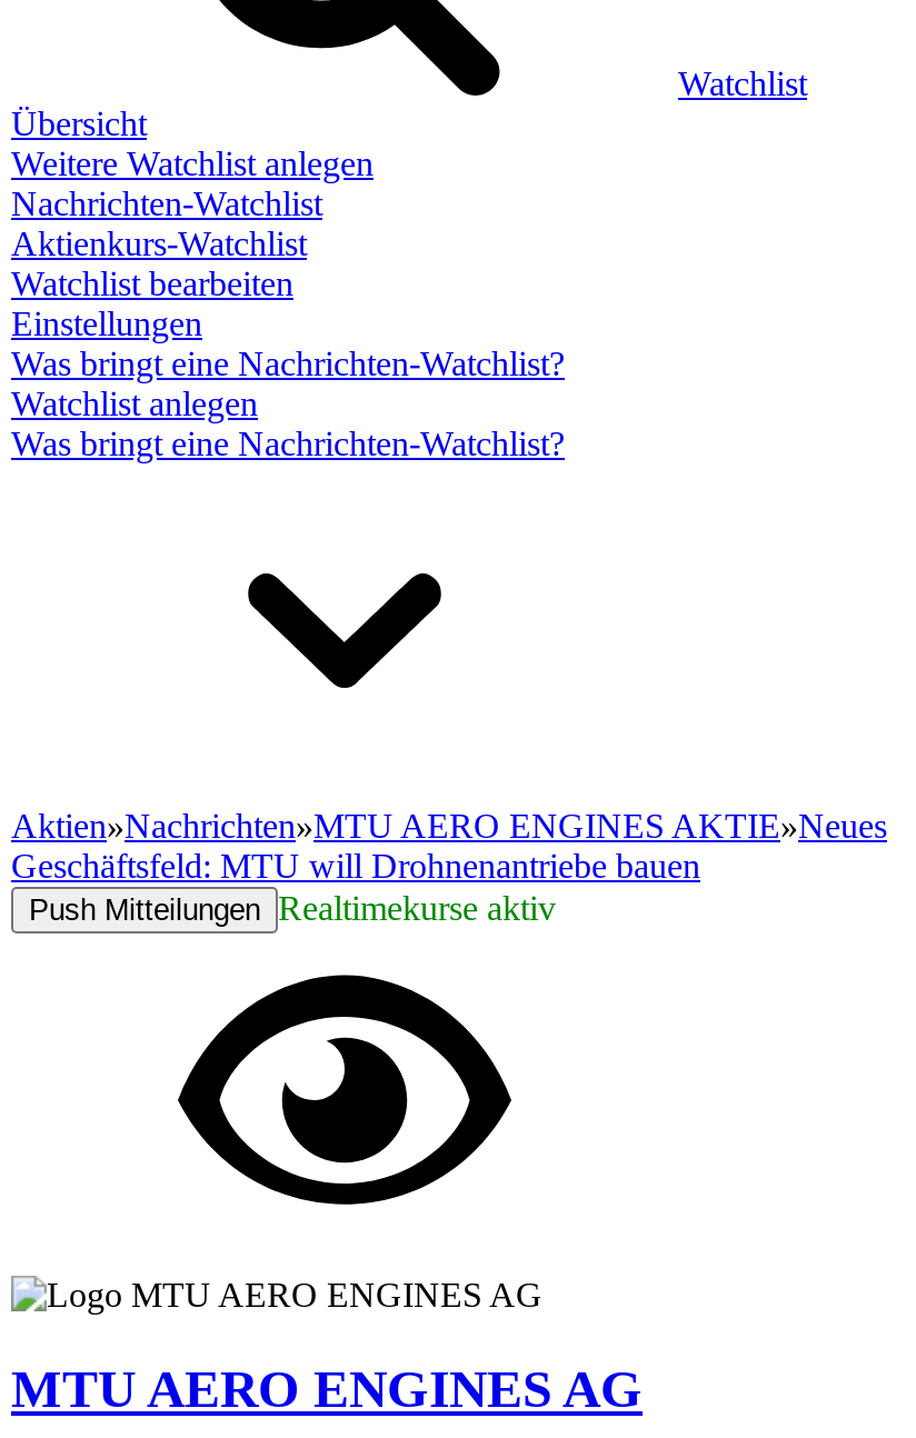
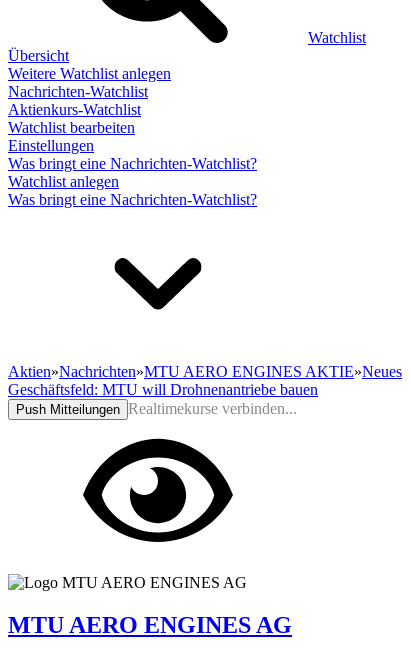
[29,889,556,927] Push Mitteilungen Realtimekurse aktiv -> [16,400,297,417] Push Mitteilungen Realtimekurse verbinden...

